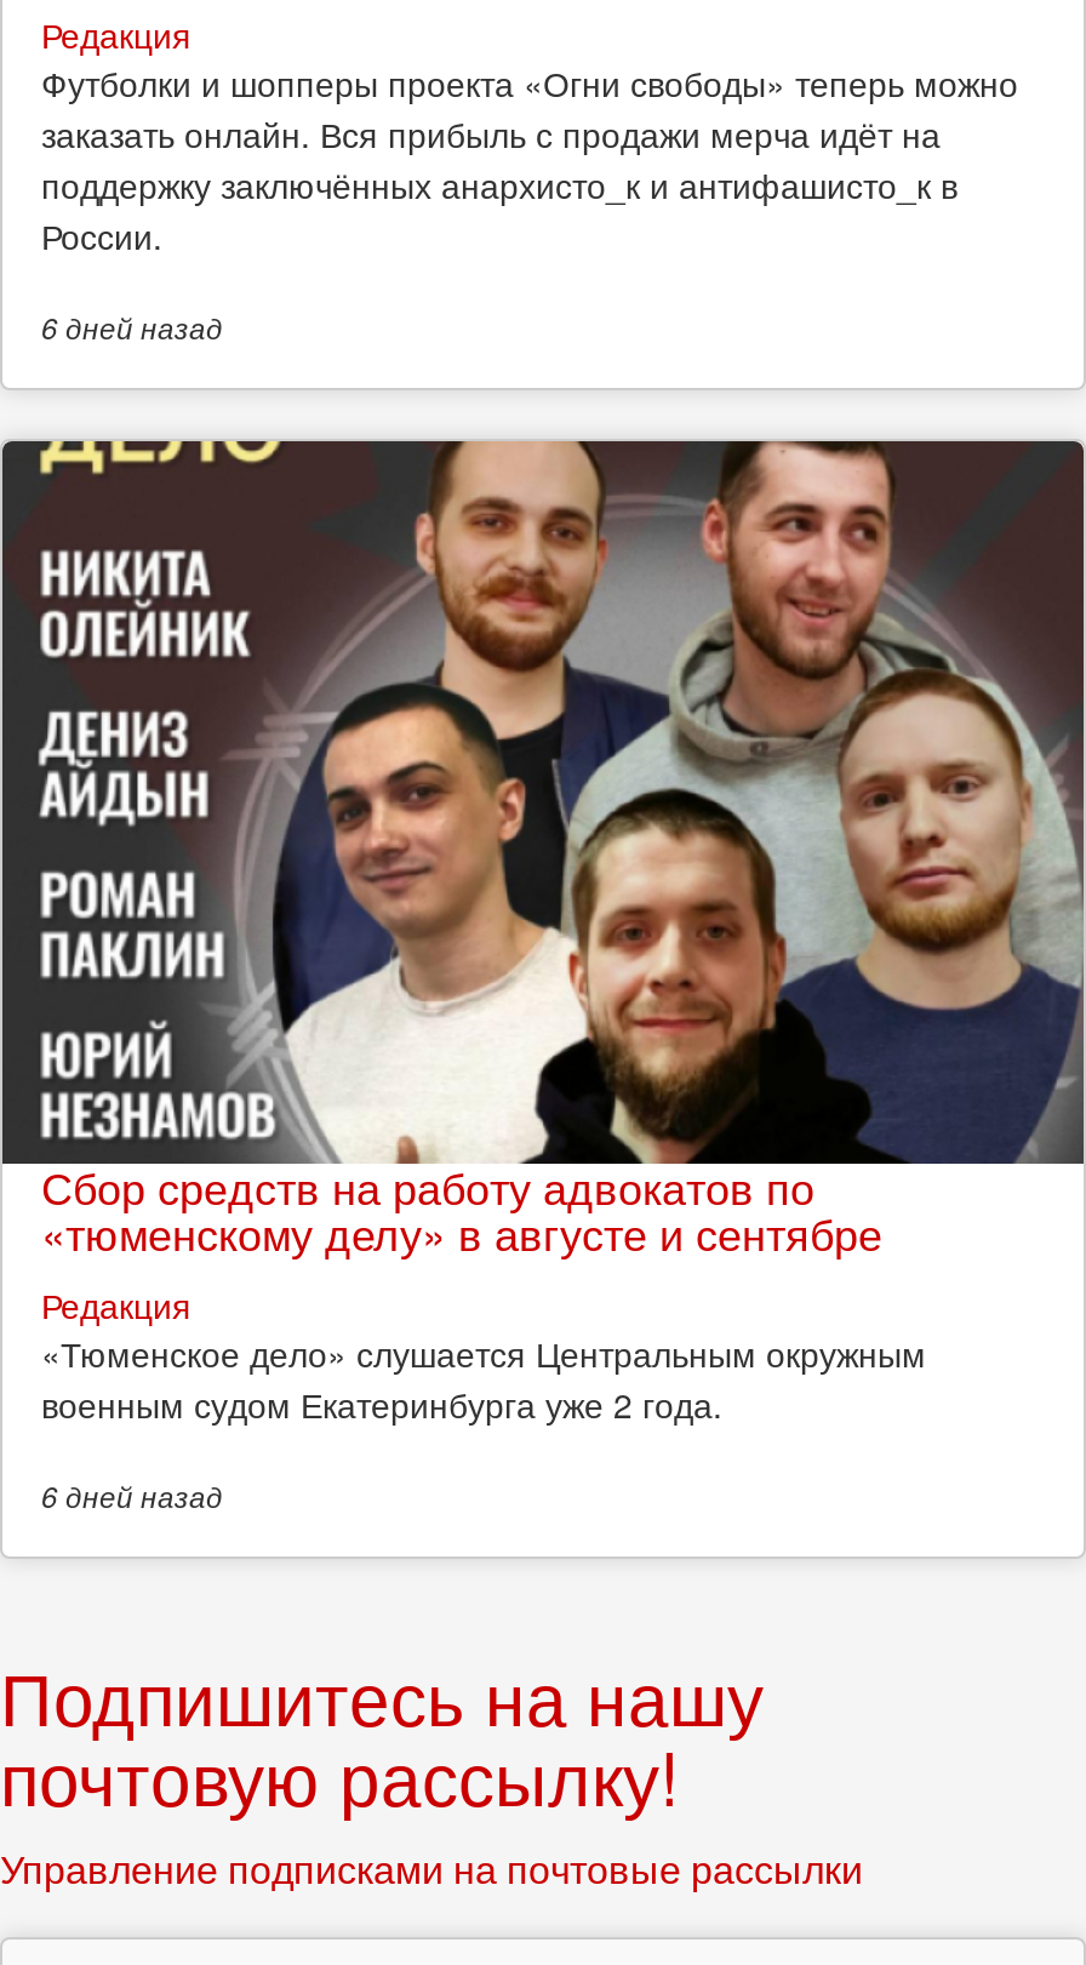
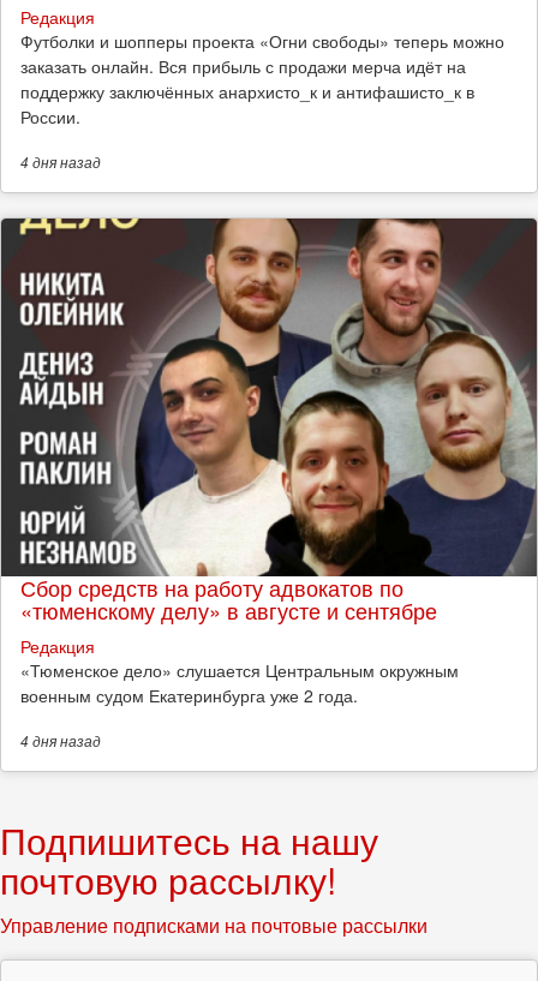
[41,309,223,347] 6 дней назад -> [20,153,101,172] 4 дня назад
[41,1476,223,1515] 6 дней назад -> [20,731,101,750] 4 дня назад

